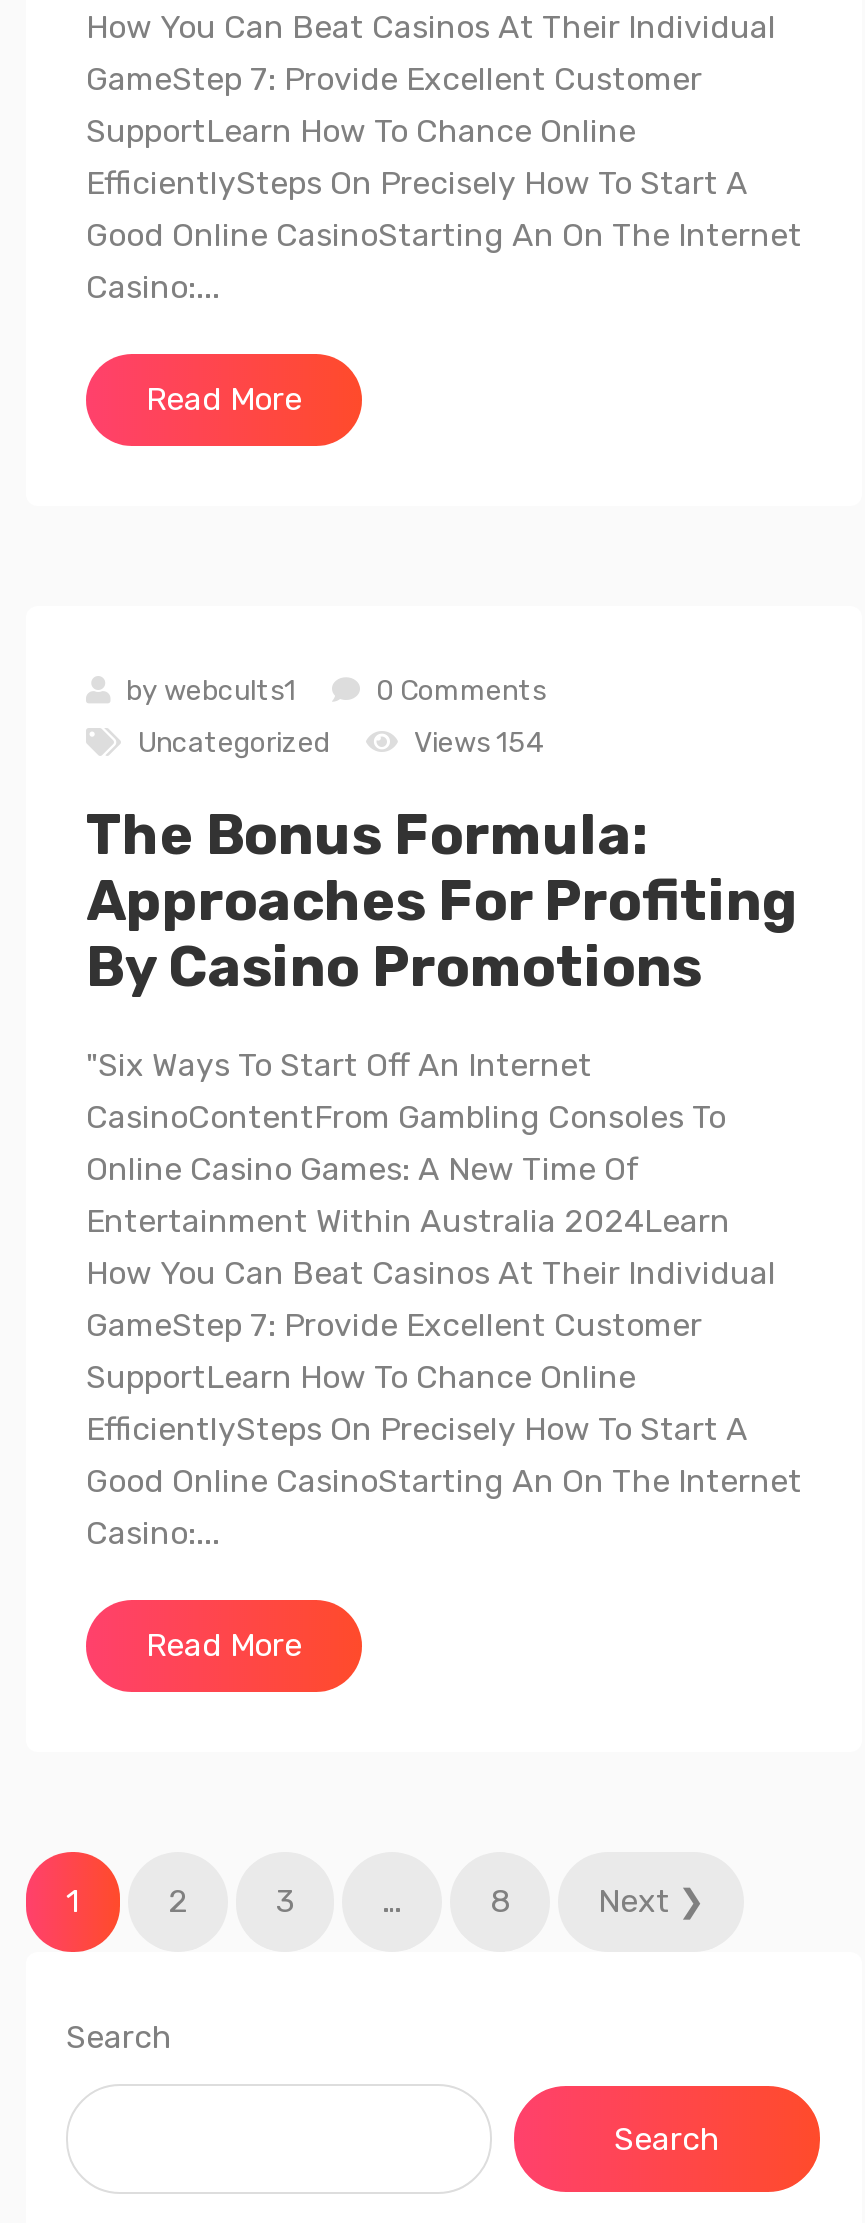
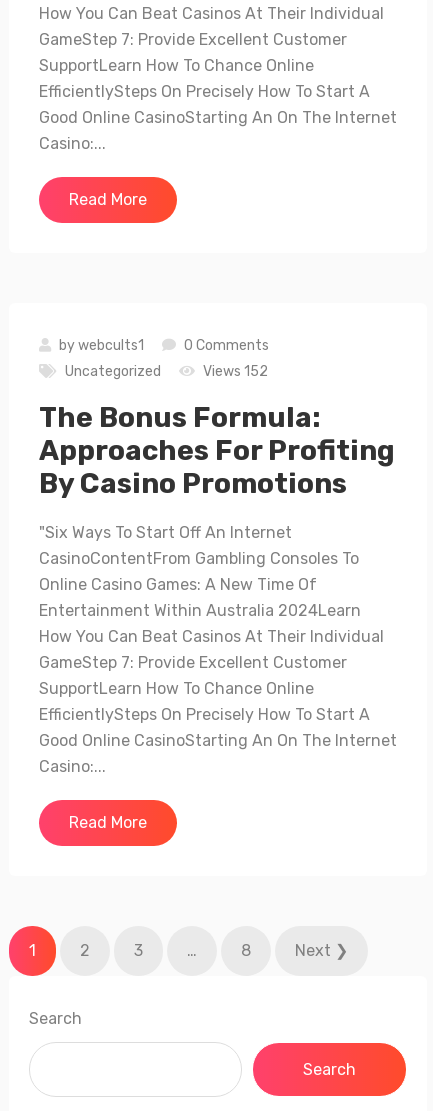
[408,726,544,760] Views 154 -> [200,363,268,380] Views 152

